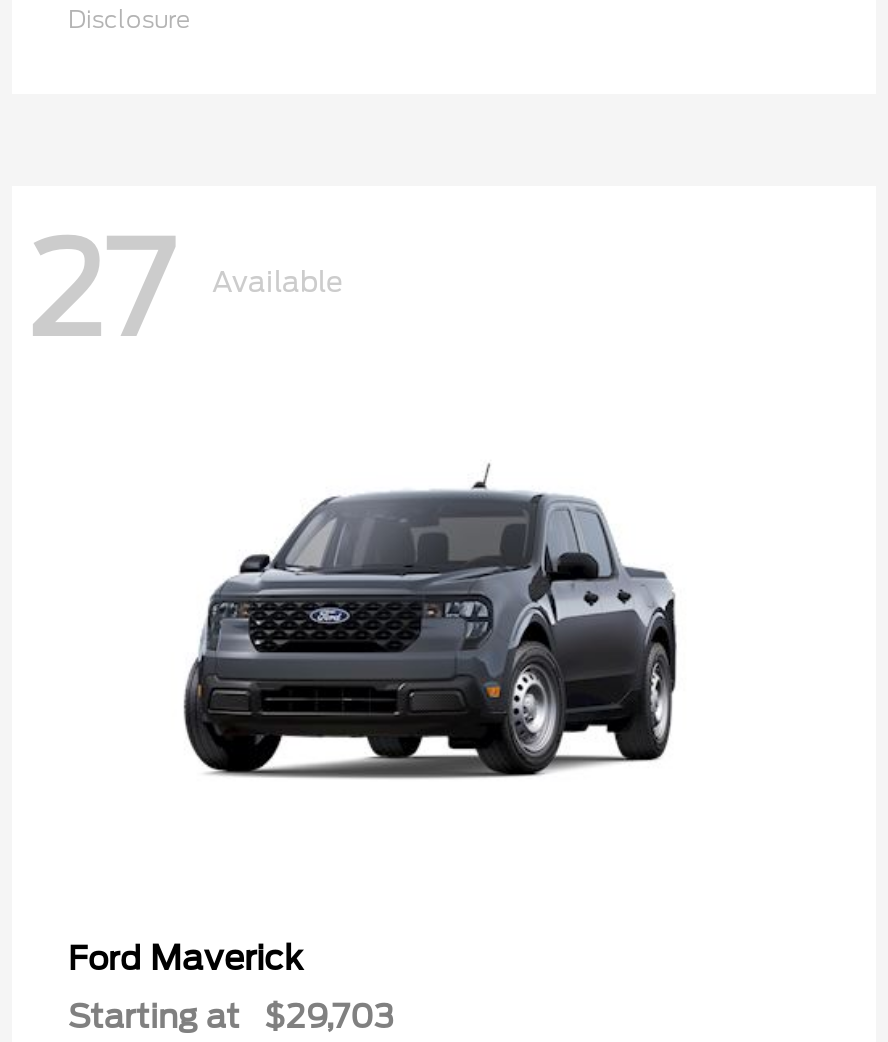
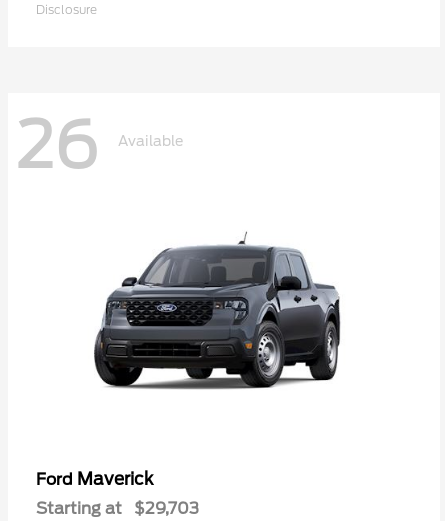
[28,214,342,366] 27 Available -> [16,107,183,183] 26 Available

